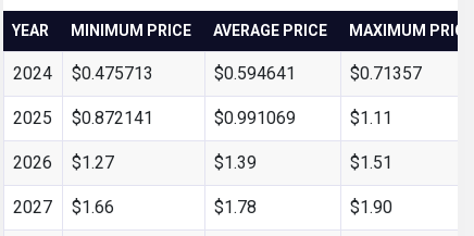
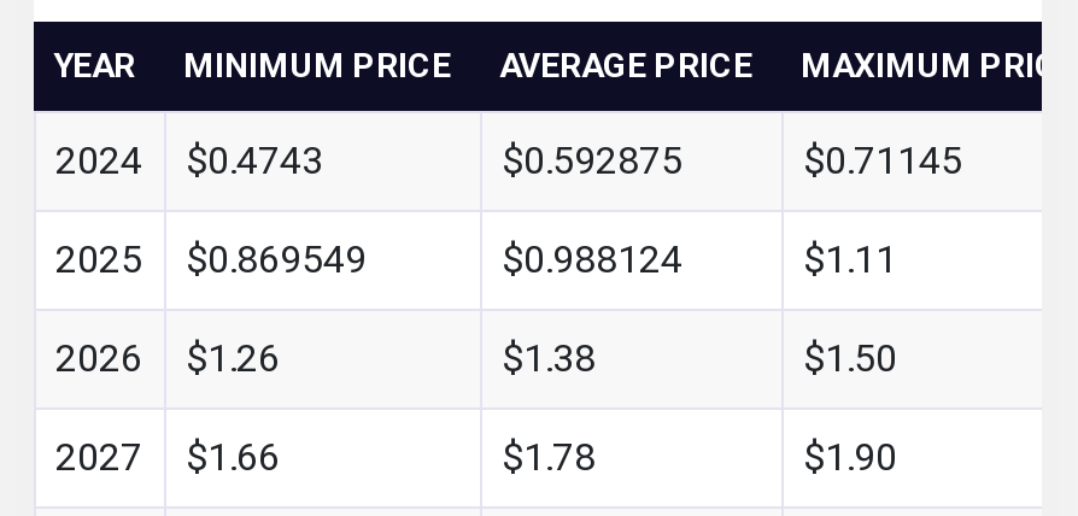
[13,63,153,84] 2024 $0.475713 -> [55,137,323,183] 2024 $0.4743
[214,63,296,84] $0.594641 -> [502,137,682,183] $0.592875
[350,63,422,84] $0.71357 -> [803,137,962,183] $0.71145
[13,108,153,128] 2025 $0.872141 -> [55,236,367,282] 2025 $0.869549
[214,108,296,128] $0.991069 -> [502,236,682,282] $0.988124
[13,152,114,173] 2026 $1.27 -> [55,335,280,381] 2026 $1.26
[214,152,257,173] $1.39 -> [502,335,596,381] $1.38
[350,152,392,173] $1.51 -> [803,335,897,381] $1.50

